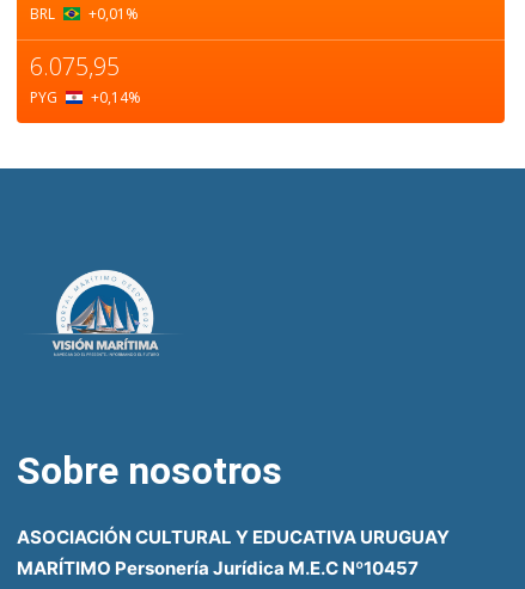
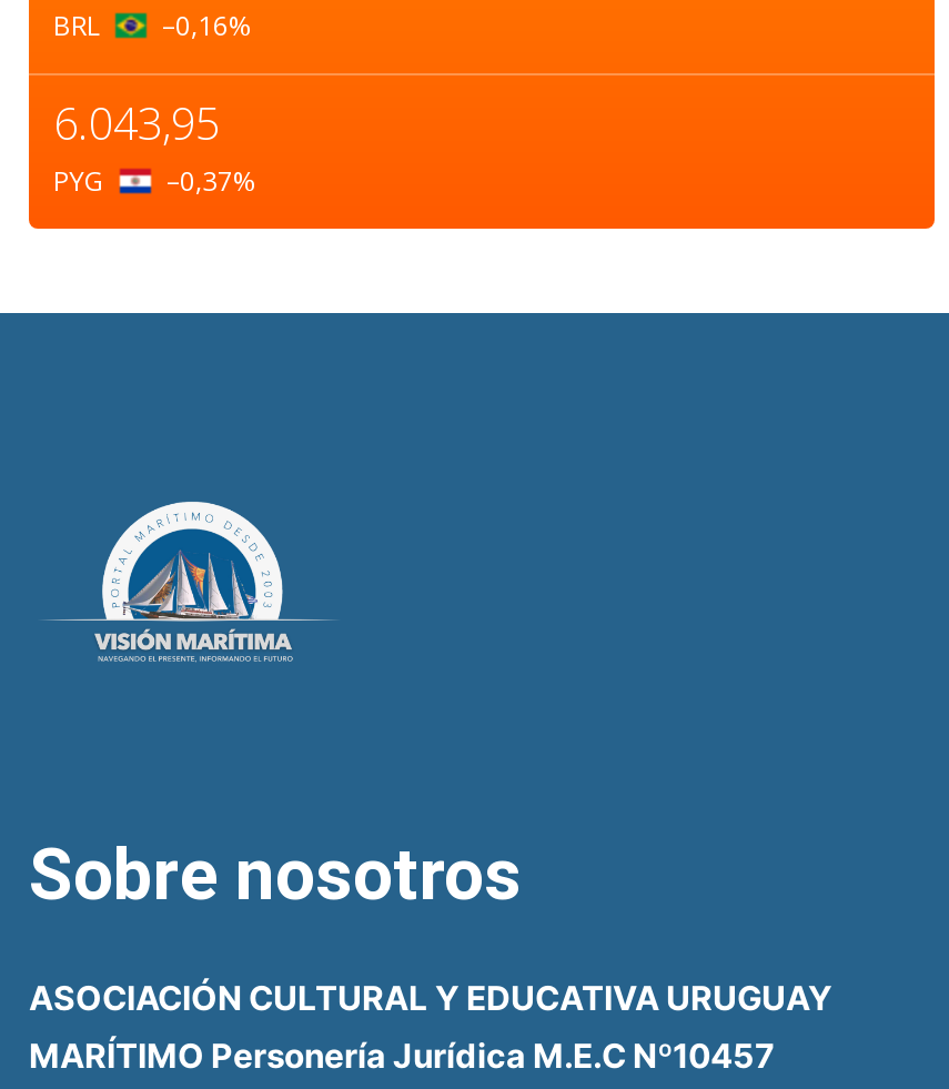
[30,3,139,24] BRL +0,01% -> [53,6,253,44] BRL –0,16%
[30,50,120,82] 6.075,95 -> [53,93,220,153] 6.043,95
[30,87,141,107] PYG +0,14% -> [53,161,258,199] PYG –0,37%

